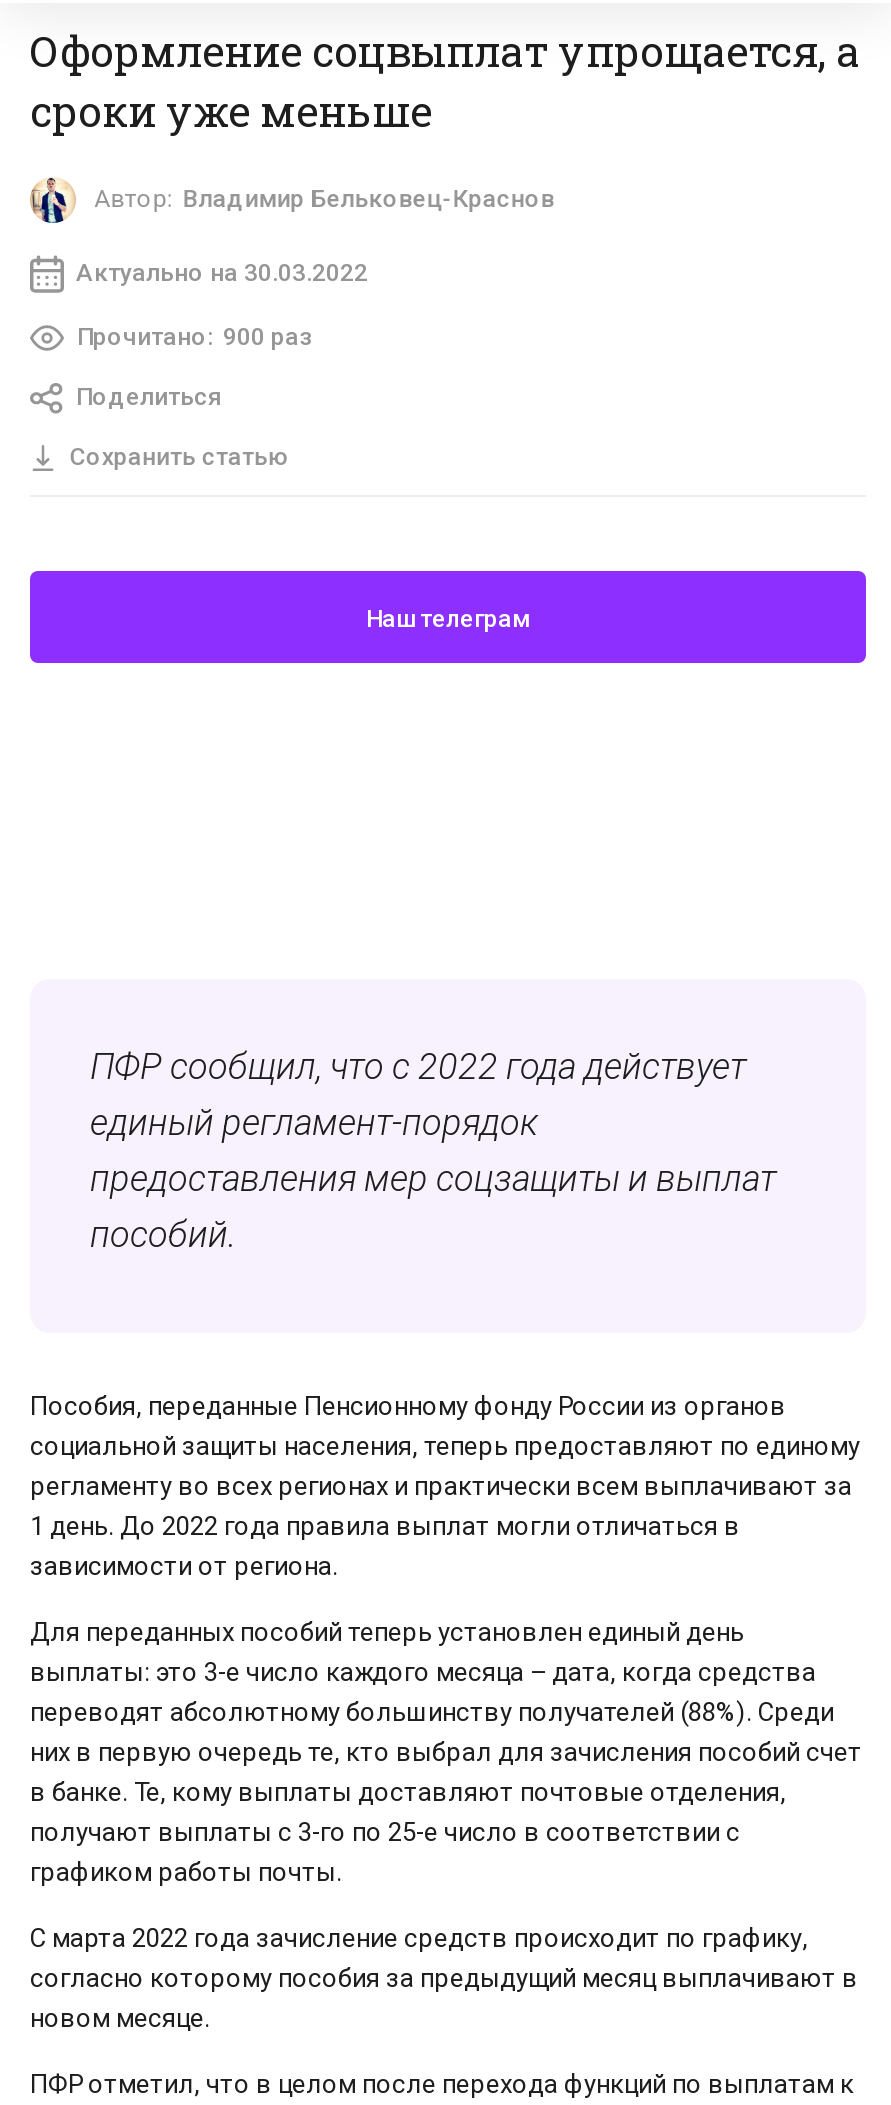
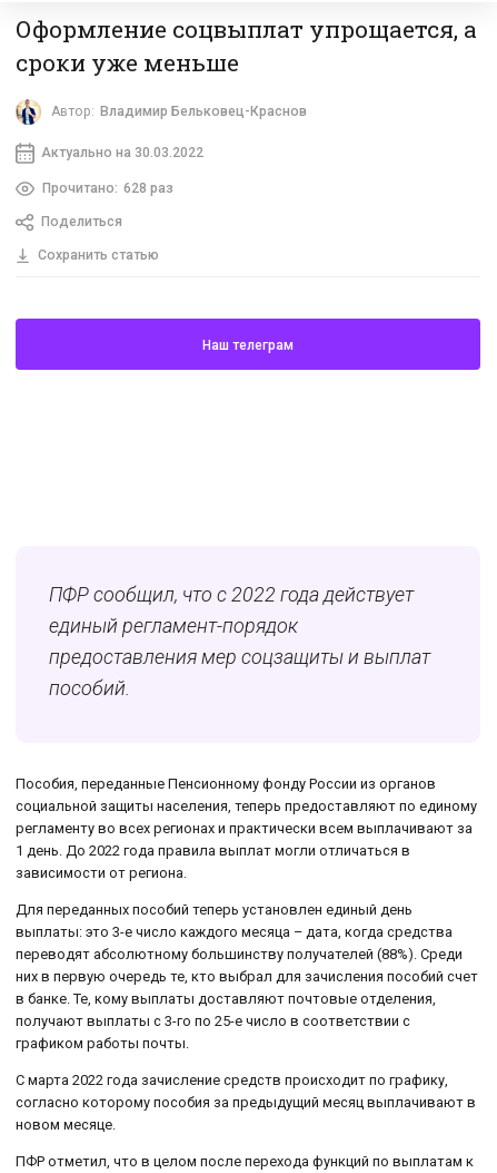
[77,322,313,350] Прочитано: 900 раз -> [42,180,173,196] Прочитано: 628 раз

